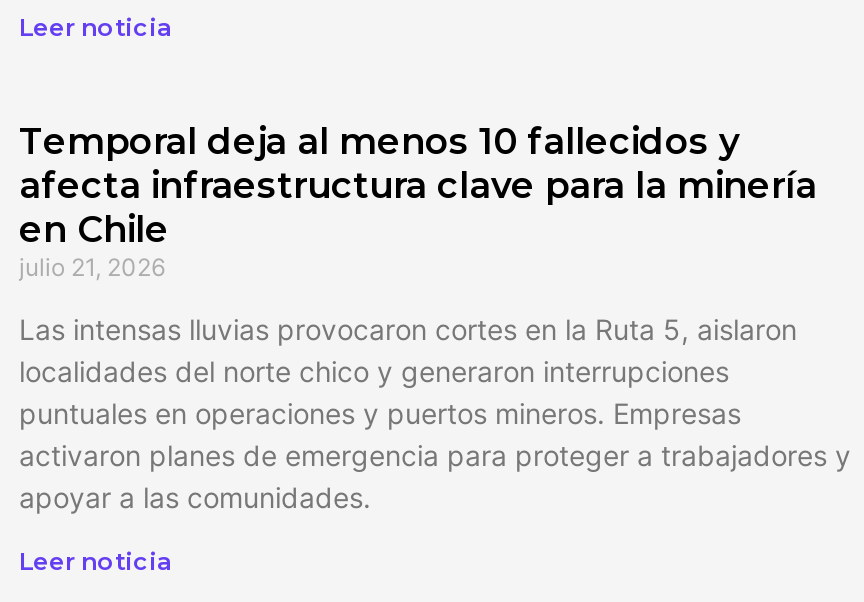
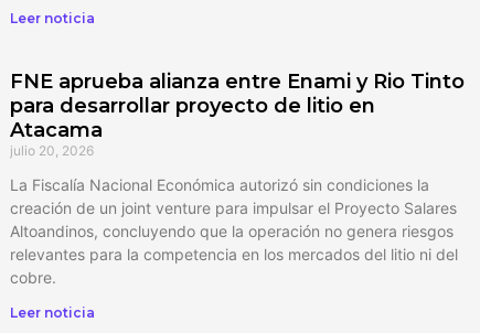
[19,119,817,281] Temporal deja al menos 10 fallecidos y | afecta infraestructura clave para la minería | en Chile | julio 21, 2026 -> [10,69,465,158] FNE aprueba alianza entre Enami y Rio Tinto | para desarrollar proyecto de litio en | Atacama | julio 20, 2026
[19,311,851,513] Las intensas lluvias provocaron cortes en la Ruta 5, aislaron | localidades del norte chico y generaron interrupciones | puntuales en operaciones y puertos mineros. Empresas | activaron planes de emergencia para proteger a trabajadores y | apoyar a las comunidades. -> [10,175,458,286] La Fiscalía Nacional Económica autorizó sin condiciones la | creación de un joint venture para impulsar el Proyecto Salares | Altoandinos, concluyendo que la operación no genera riesgos | relevantes para la competencia en los mercados del litio ni del | cobre.

